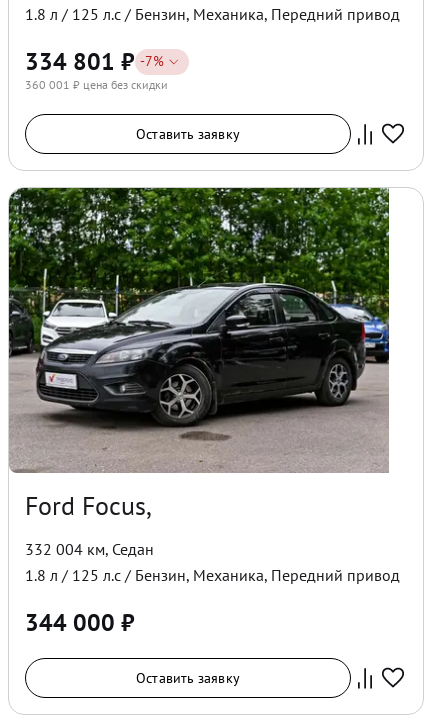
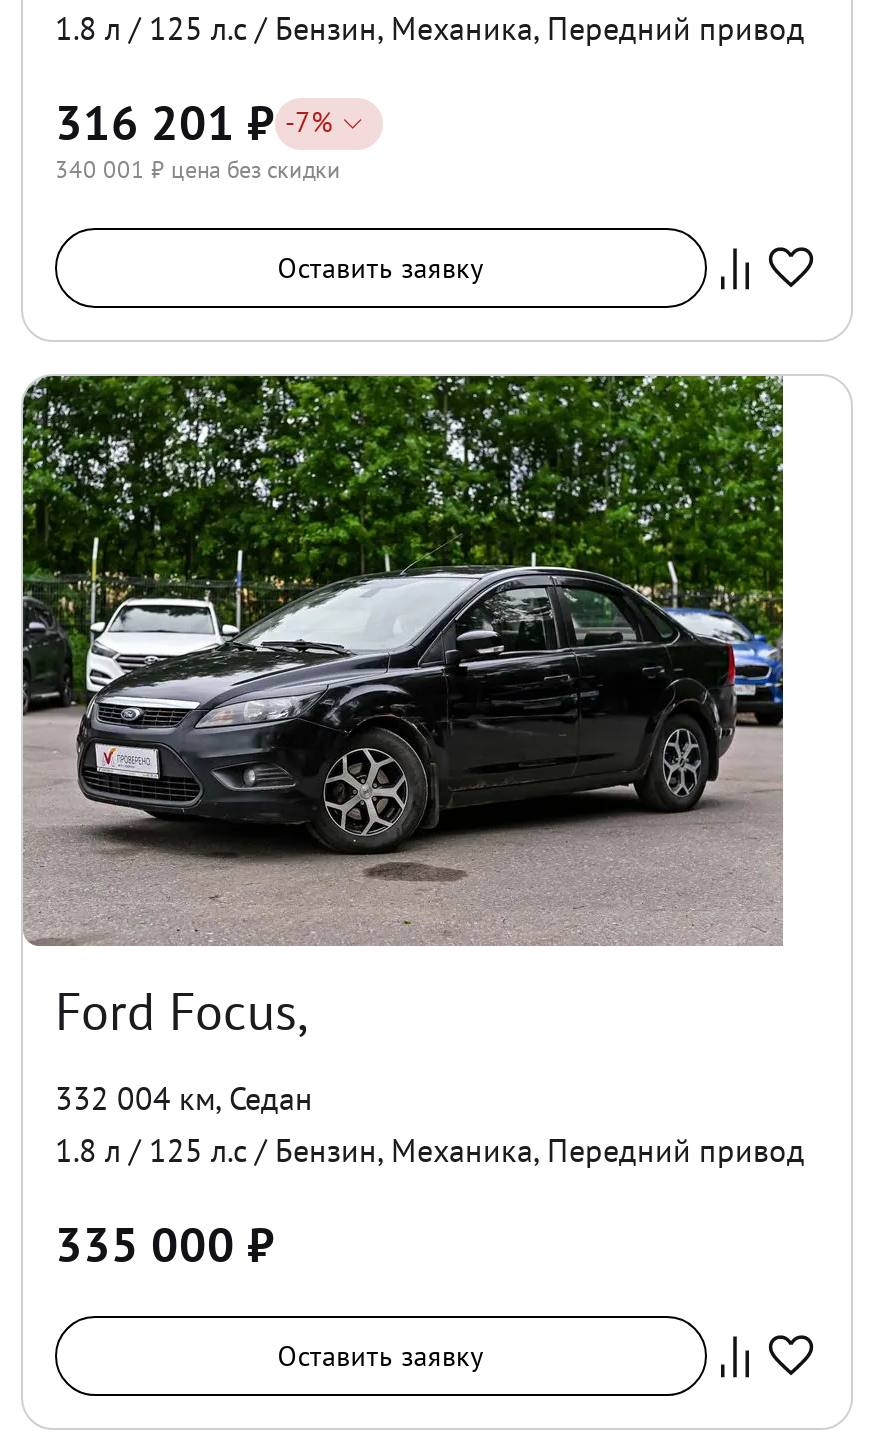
[25,46,164,77] 334 801 ₽ - 7% -> [55,92,333,154] 316 201 ₽ - 7%
[25,77,168,92] 360 001 ₽ цена без скидки -> [55,154,341,184] 340 001 ₽ цена без скидки
[25,607,135,638] 344 000 ₽ -> [55,1214,275,1276] 335 000 ₽

